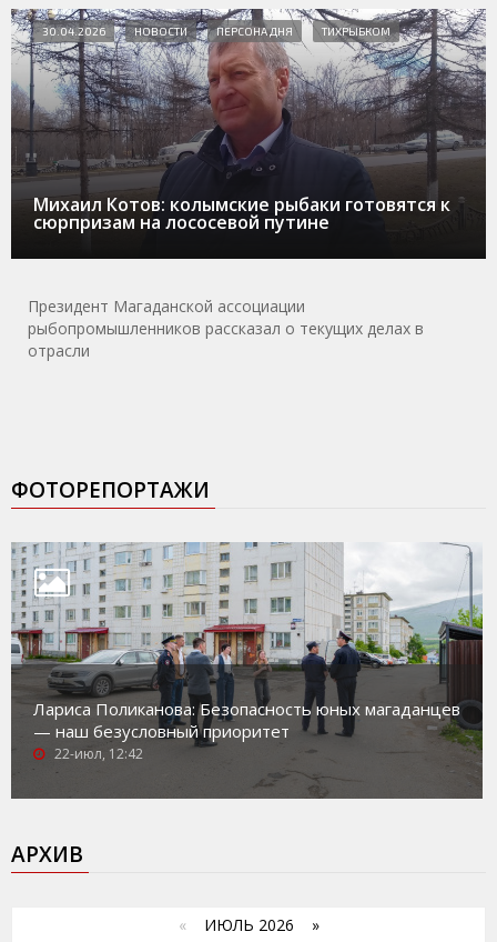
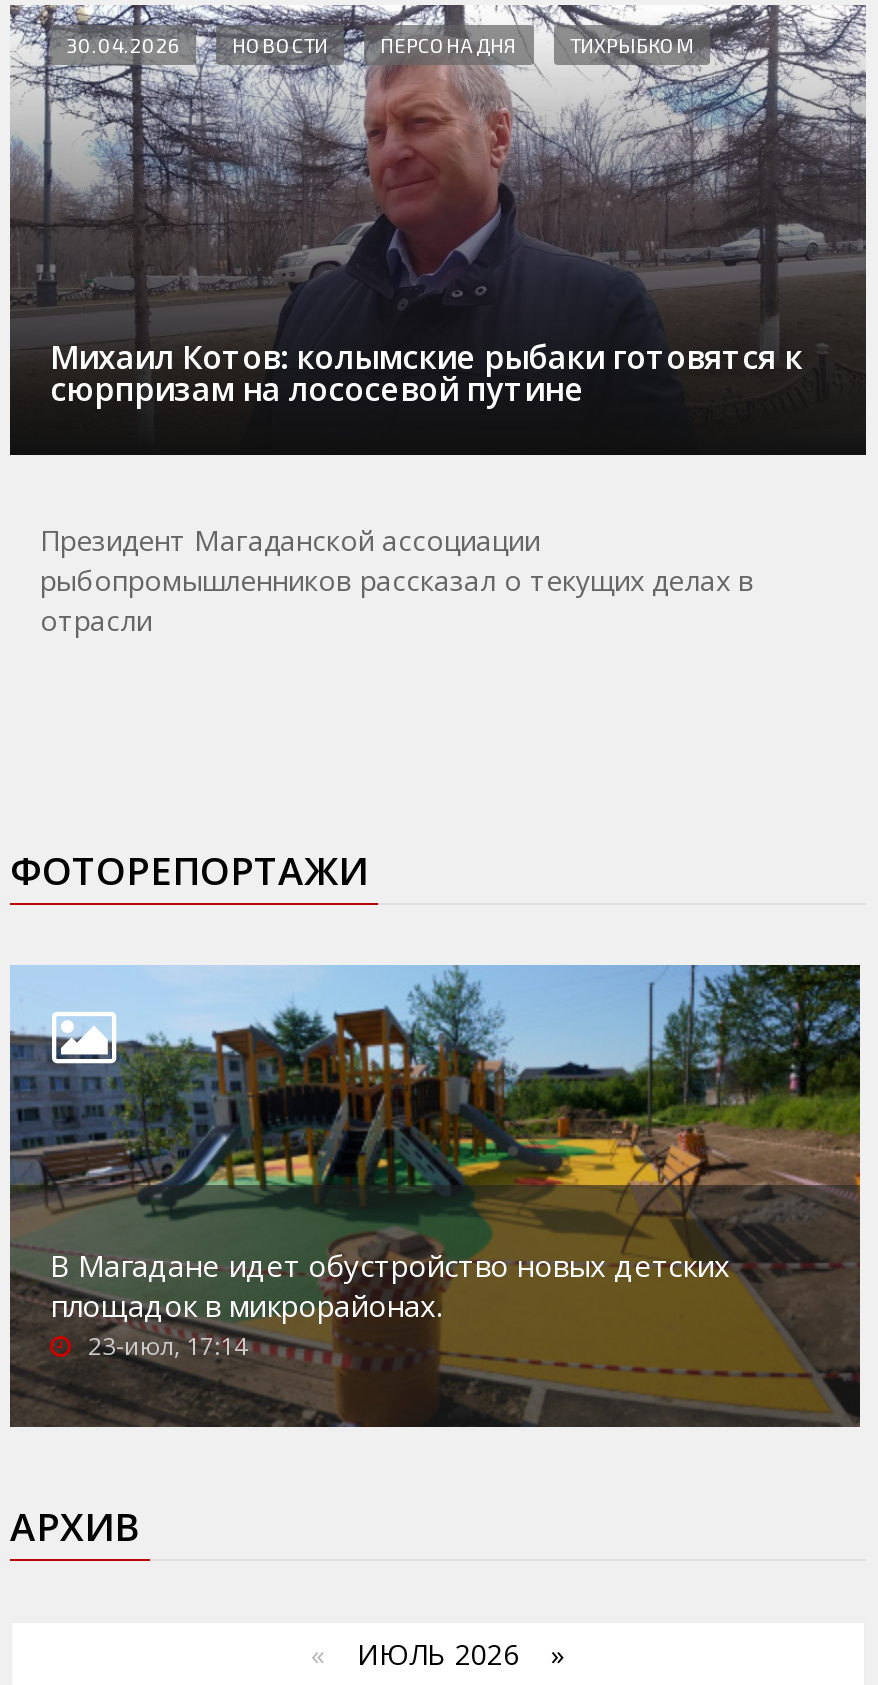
[11,541,484,799] [image] | Лариса Поликанова: Безопасность юных магаданцев | — наш безусловный приоритет | 22-июл, 12:42 -> [10,963,862,1425] [image] | В Магадане идет обустройство новых детских | площадок в микрорайонах. | 23-июл, 17:14

